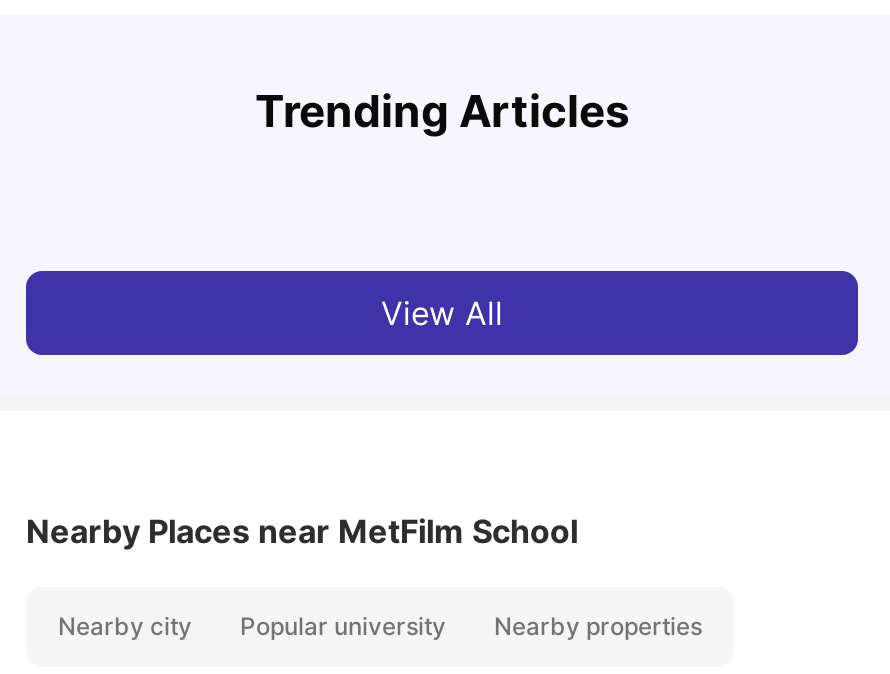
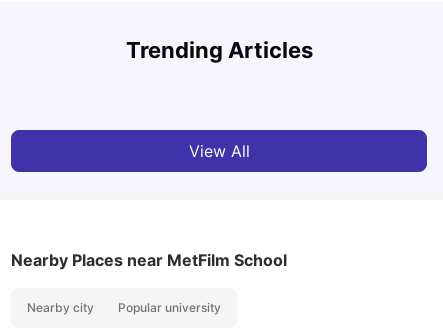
[494,611,702,641] Nearby properties -> none

